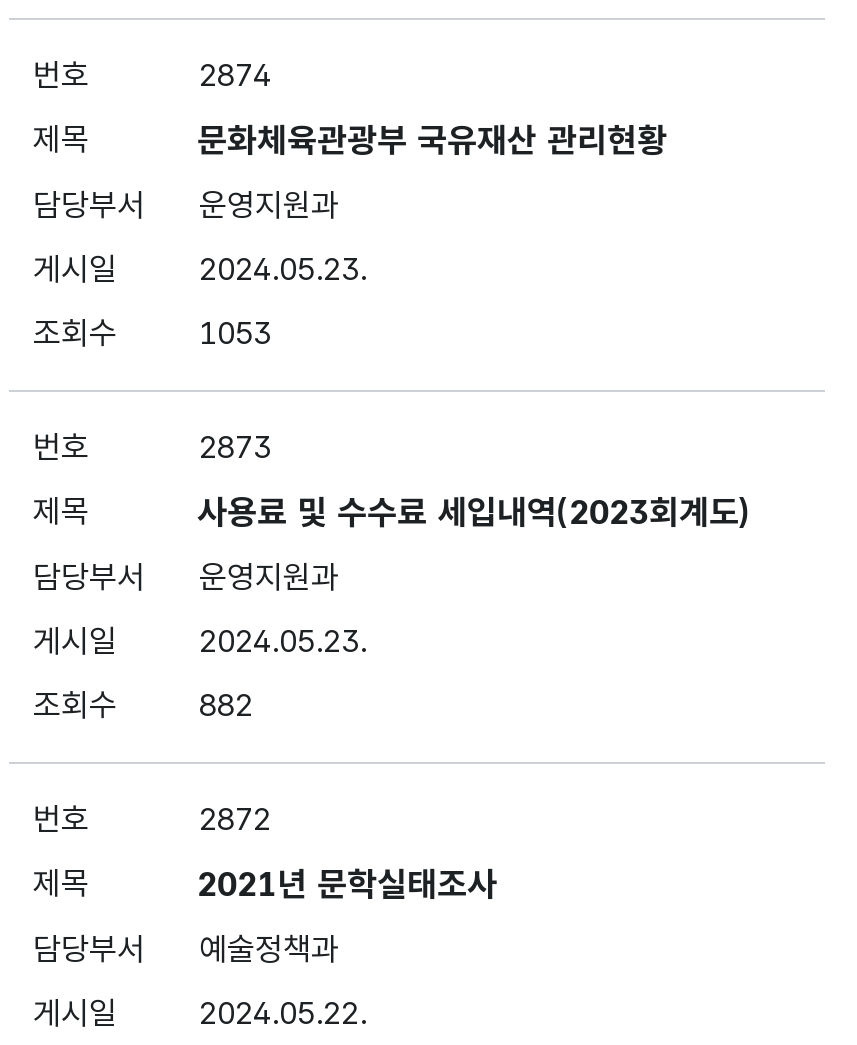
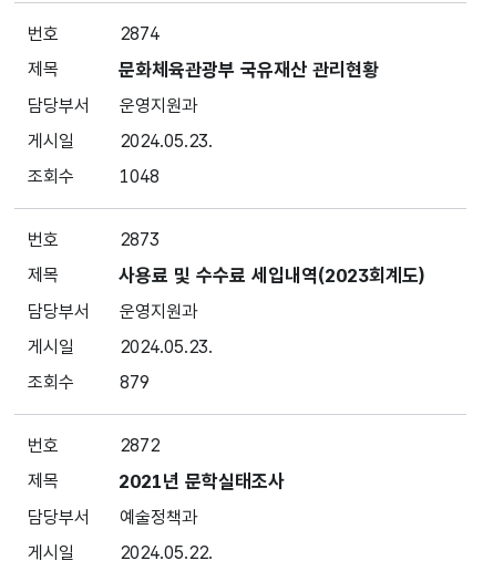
[199,314,271,352] 1053 -> [120,166,160,187] 1048
[199,686,253,724] 882 -> [120,372,150,393] 879

